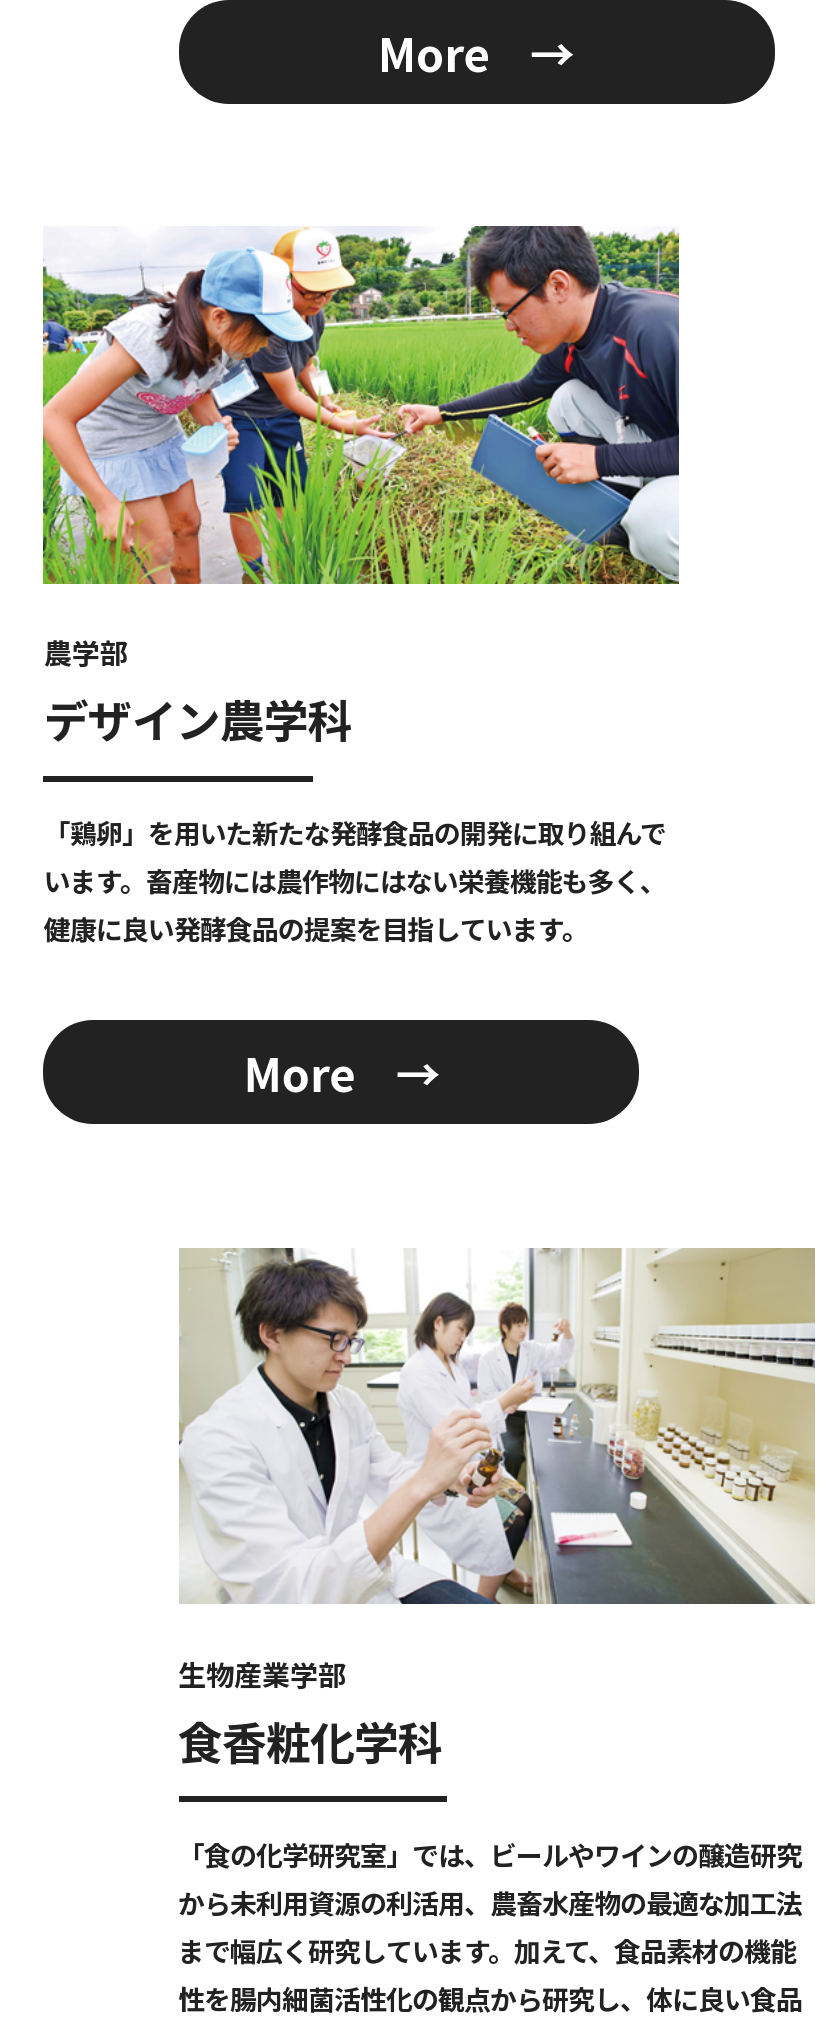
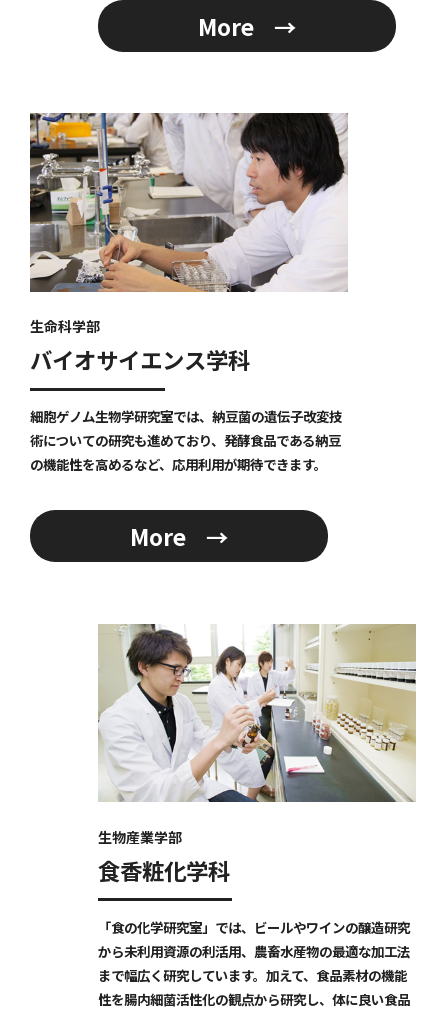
[41,224,681,751] [image] | 農学部 | デザイン農学科 -> [29,112,348,375] [image] | 生命科学部 | バイオサイエンス学科
[44,813,666,949] 「鶏卵」を用いた新たな発酵食品の開発に取り組んで | います。畜産物には農作物にはない栄養機能も多く、 | 健康に良い発酵食品の提案を目指しています。 -> [30,406,342,474] 細胞ゲノム生物学研究室では、納豆菌の遺伝子改変技 | 術についての研究も進めており、発酵食品である納豆 | の機能性を高めるなど、応用利用が期待できます。

